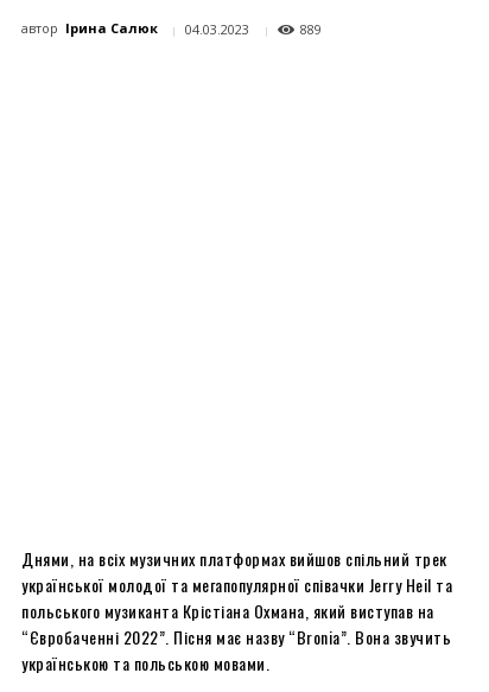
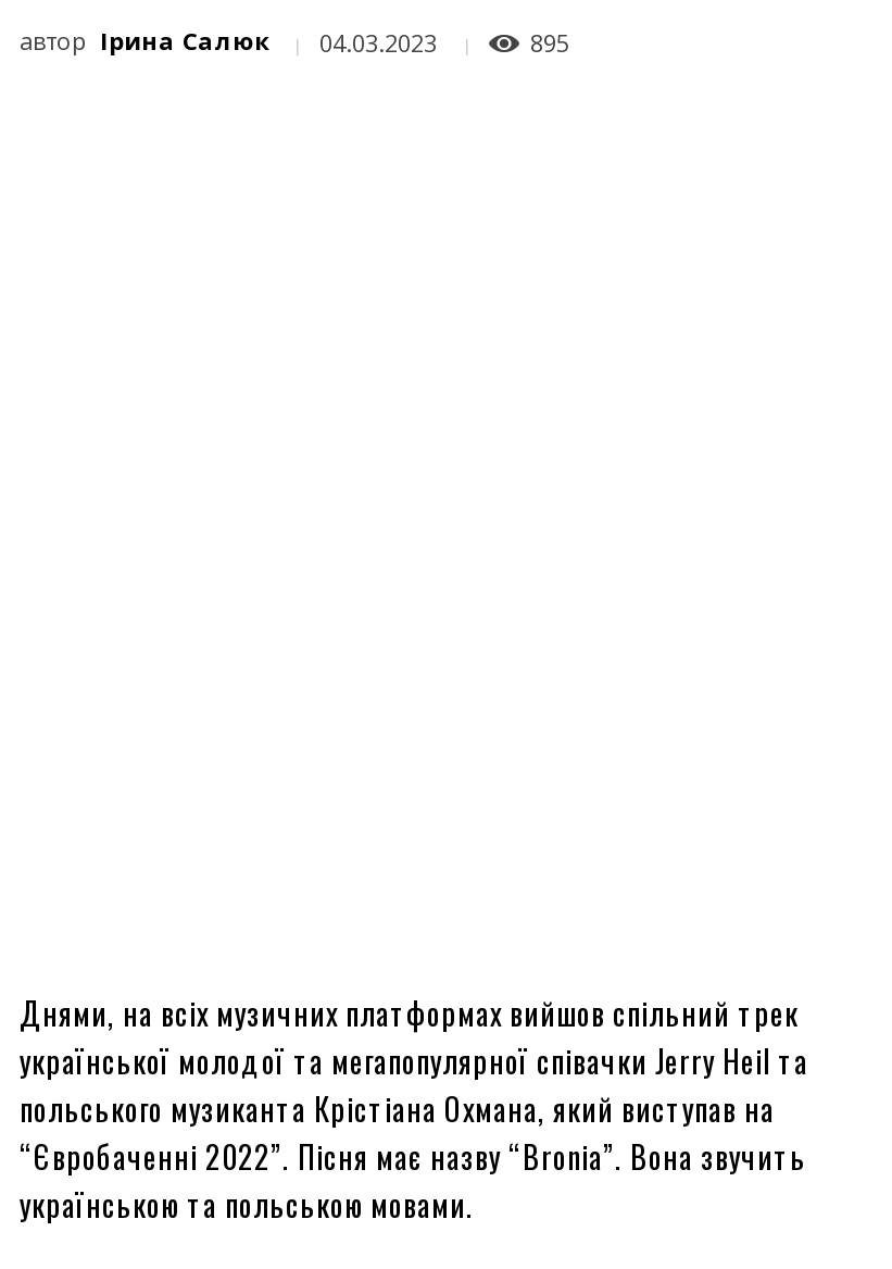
[300,20,322,38] 889 -> [530,26,569,59] 895

